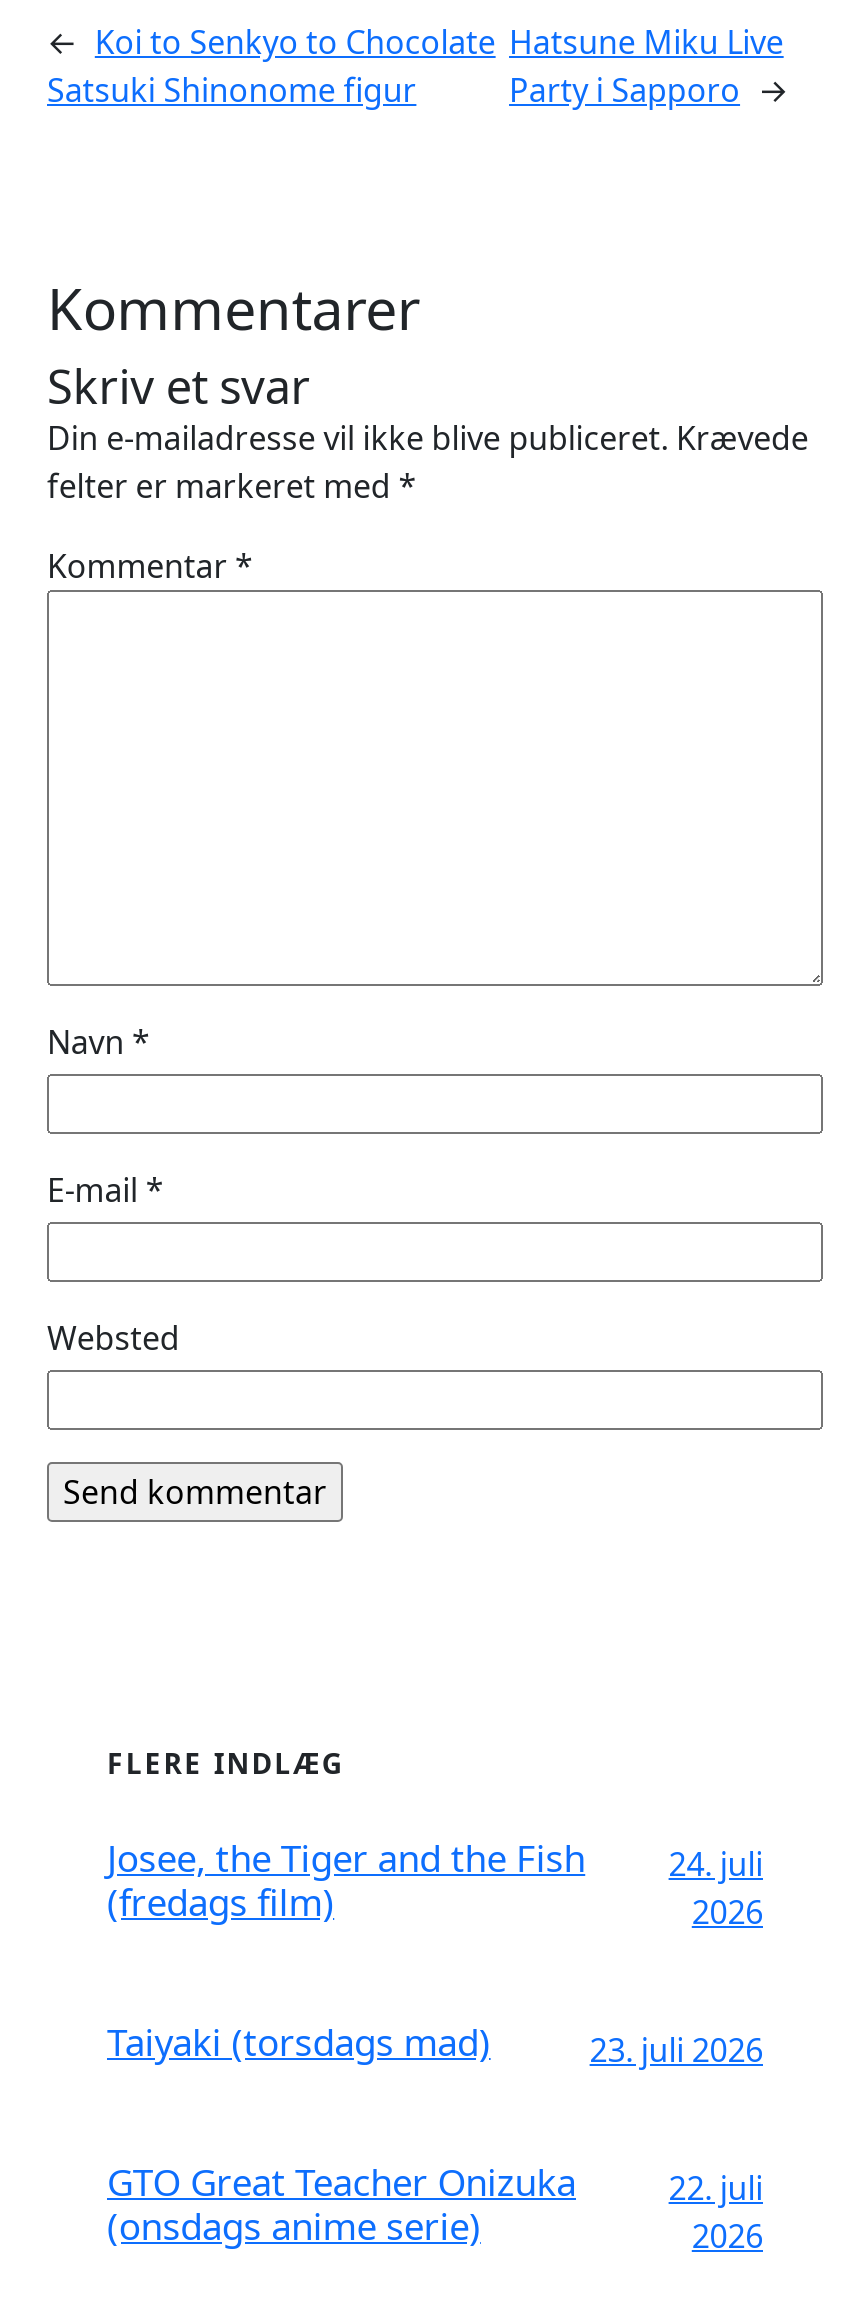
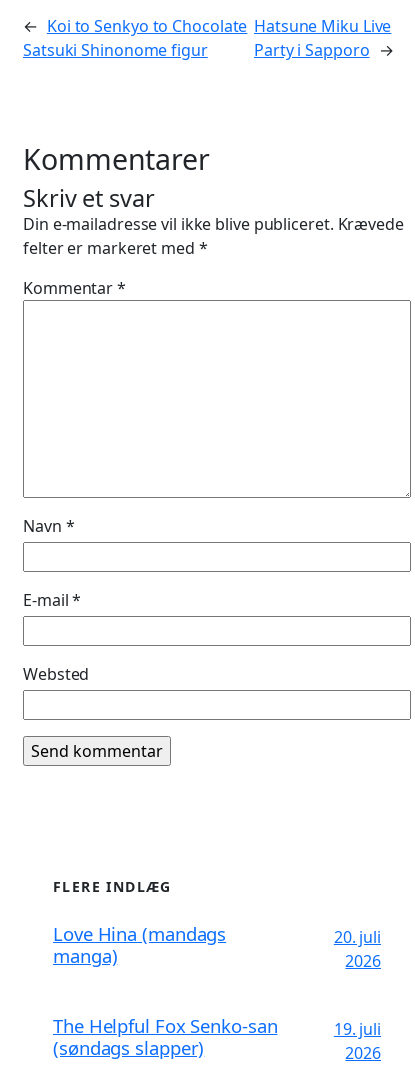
[107,1832,585,1926] Josee, the Tiger and the Fish | (fredags film) -> [53,921,226,968] Love Hina (mandags | manga)
[669,1842,763,1886] 24. juli -> [334,926,381,948] 20. juli
[107,2016,763,2250] Taiyaki (torsdags mad) | 23. juli 2026 | GTO Great Teacher Onizuka | (onsdags anime serie) -> [53,1013,277,1060] The Helpful Fox Senko-san | (søndags slapper)
[669,2166,763,2210] 22. juli -> [334,1018,381,1040] 19. juli

